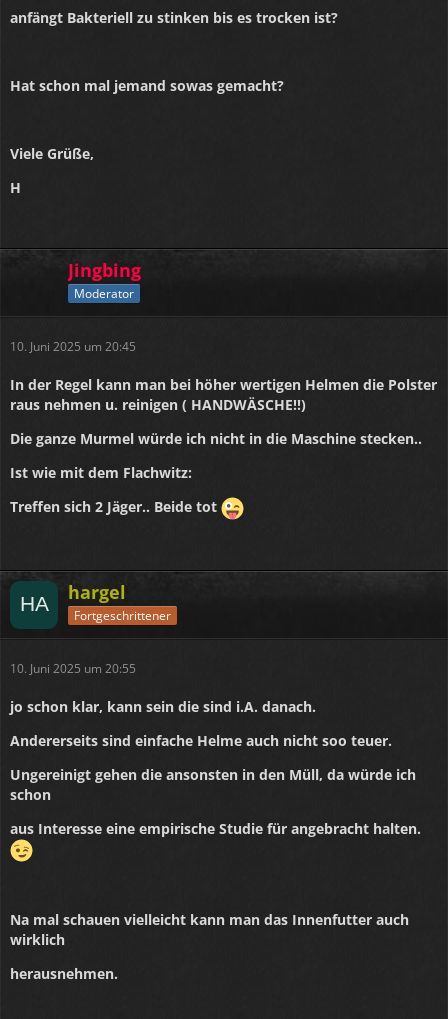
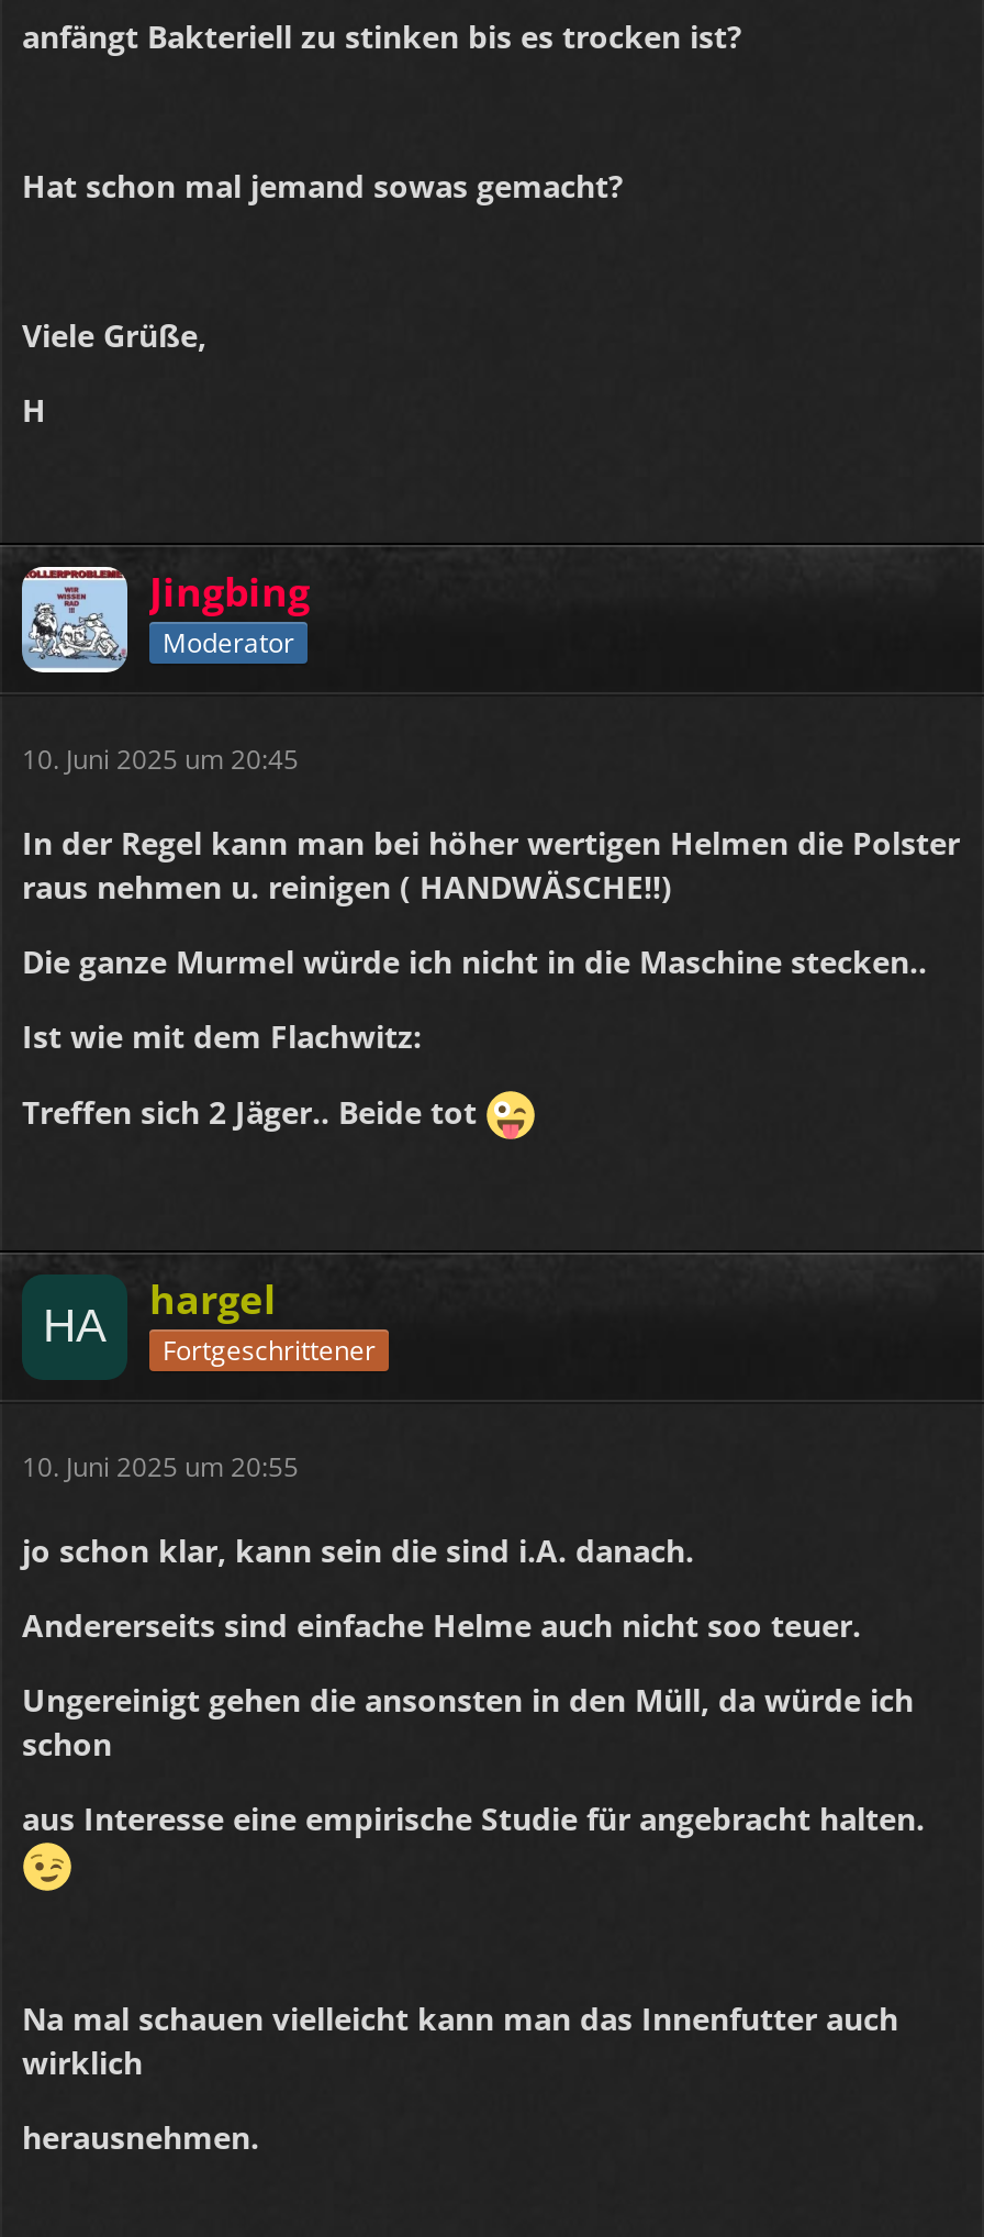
none -> [20,565,130,675] [image]

